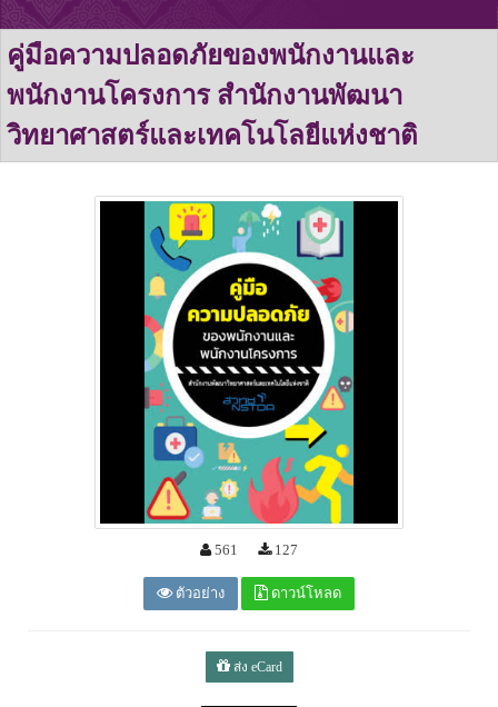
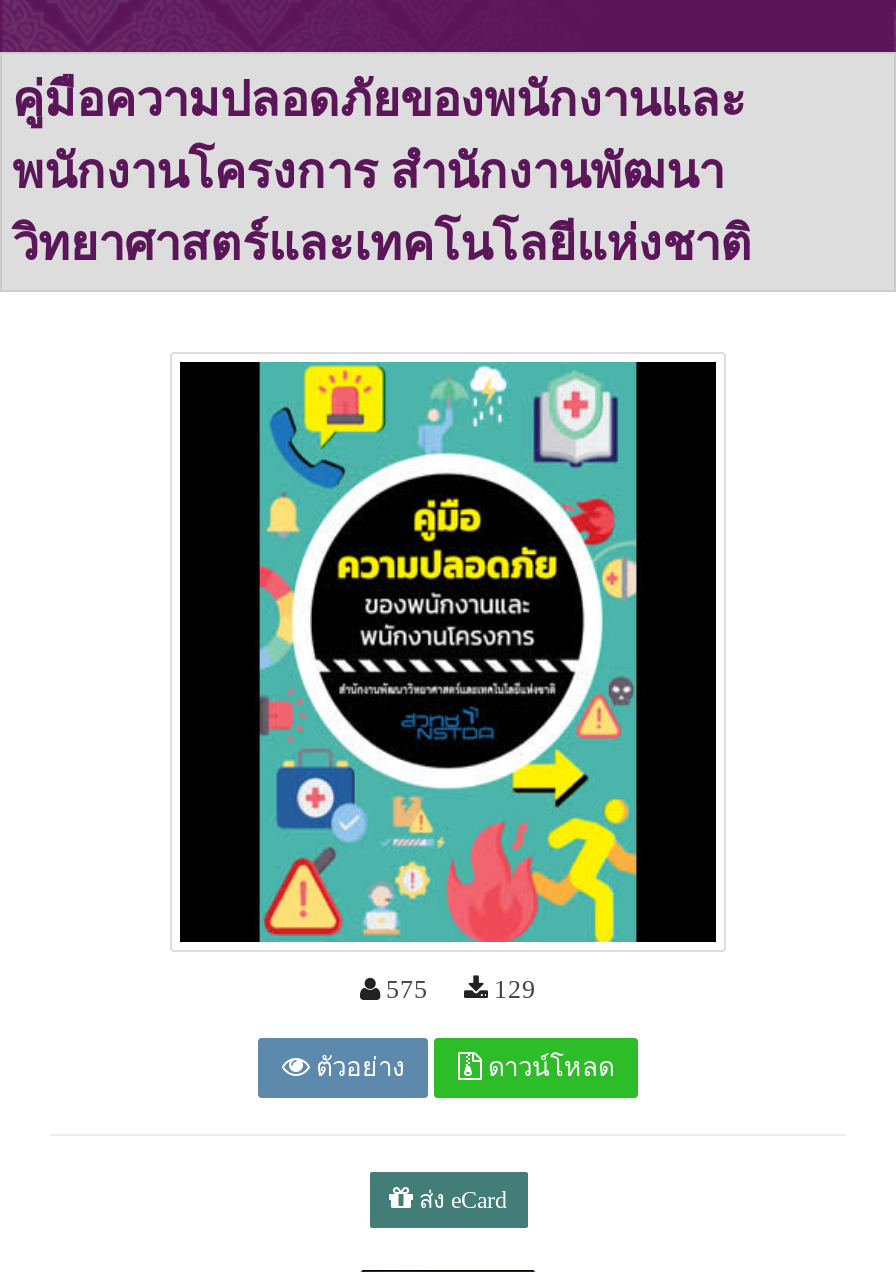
[211,541,258,558] 561 -> [380,974,464,1004] 575
[271,541,298,558] 127 -> [488,974,536,1004] 129

